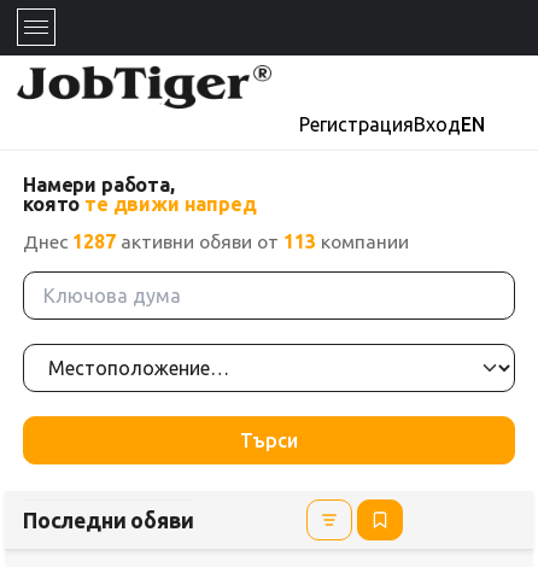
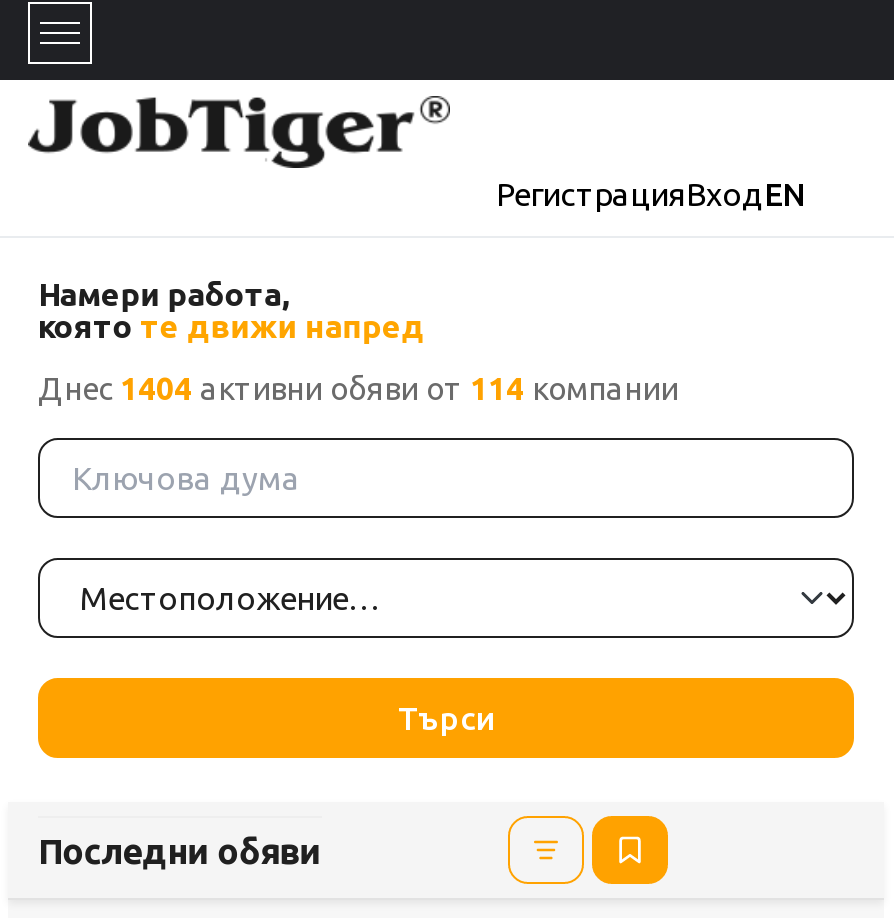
[23,230,409,252] Днес 1287 активни обяви от 113 компании -> [38,370,678,406] Днес 1404 активни обяви от 114 компании

